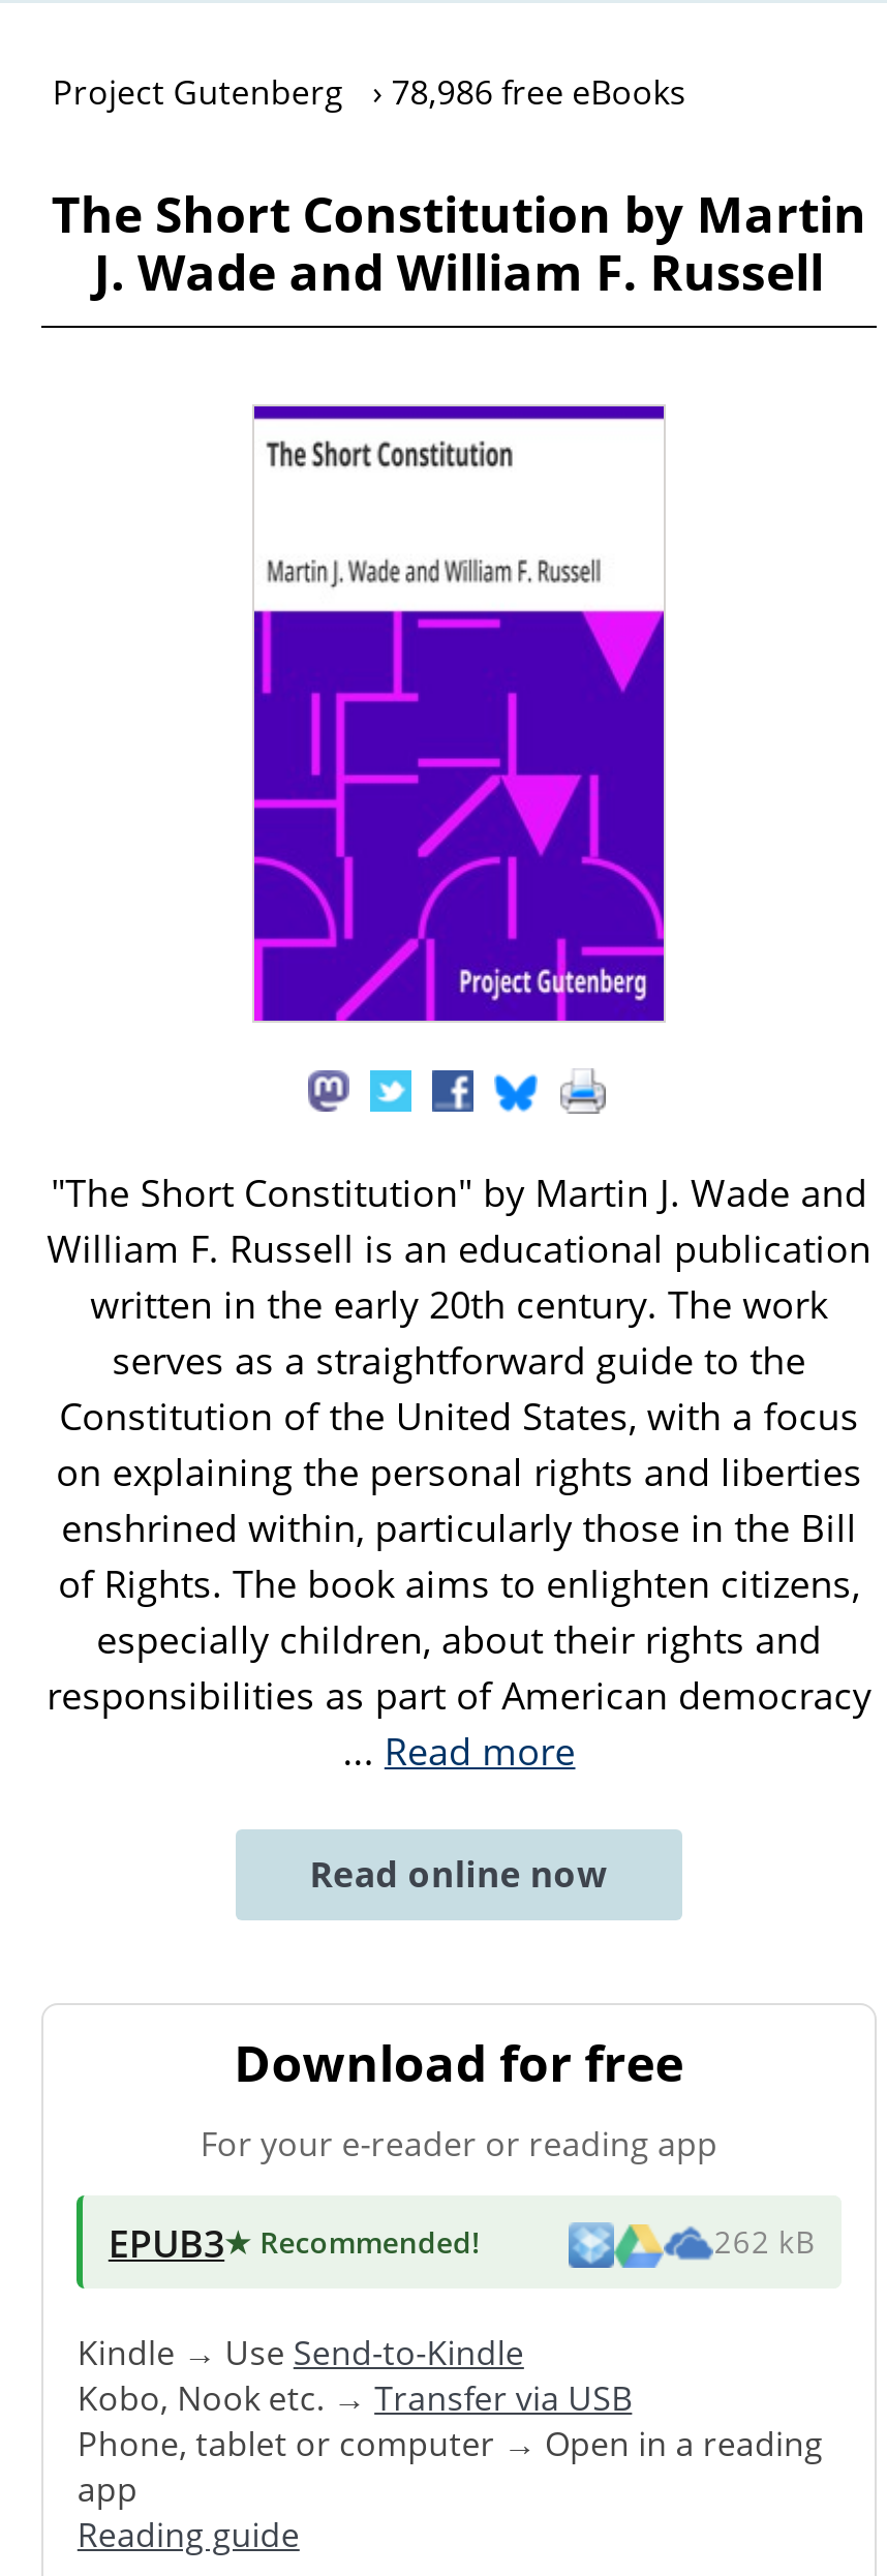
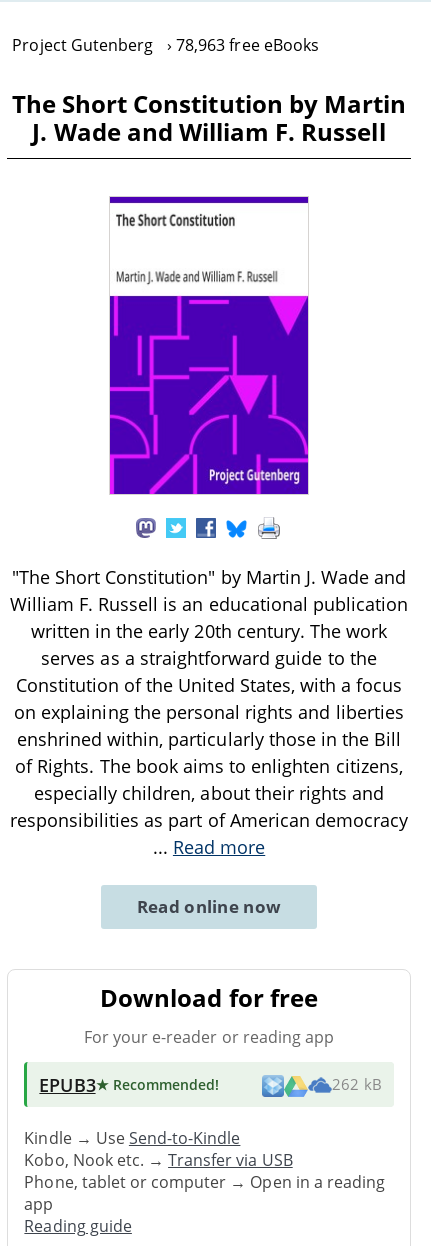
[53,69,686,115] Project Gutenberg 78,986 free eBooks -> [12,34,319,56] Project Gutenberg 78,963 free eBooks

